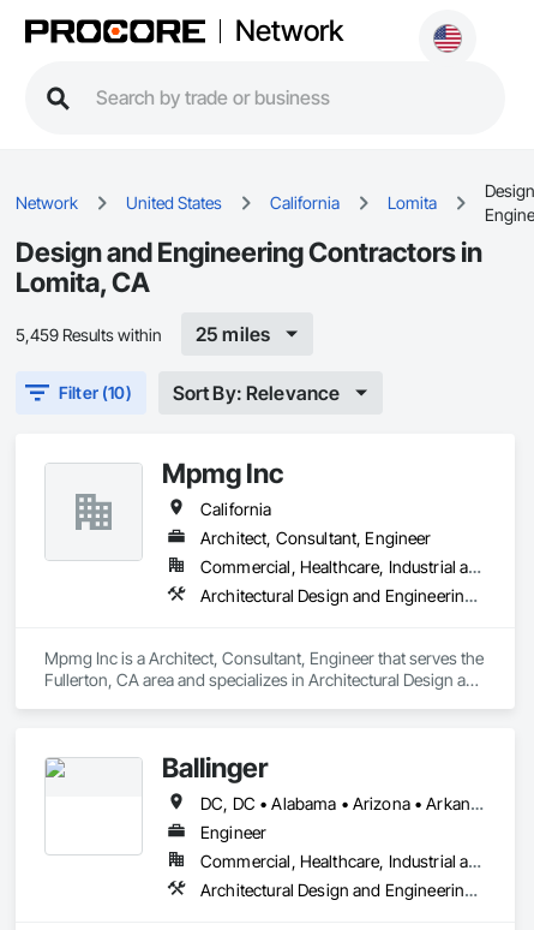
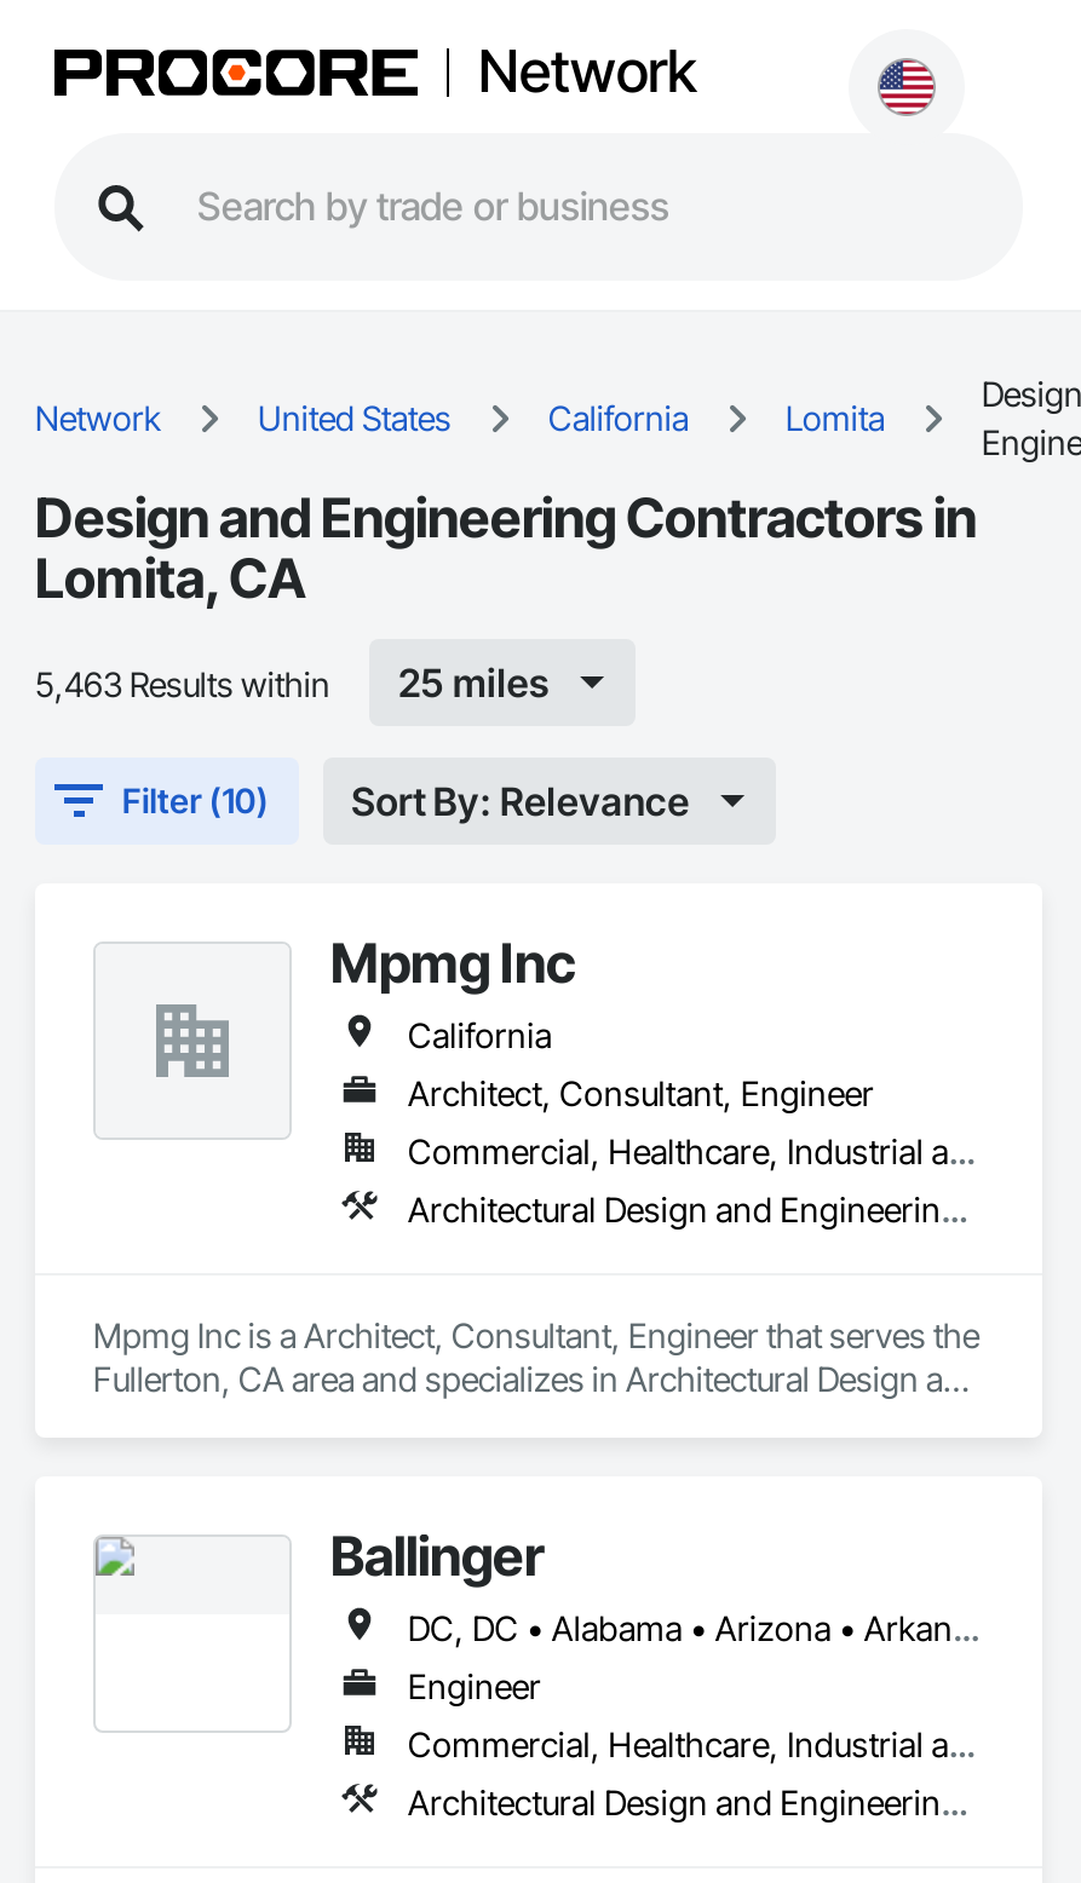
[16,324,162,344] 5,459 Results within -> [35,662,330,703] 5,463 Results within

